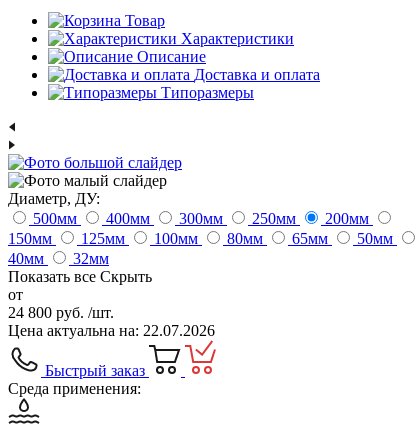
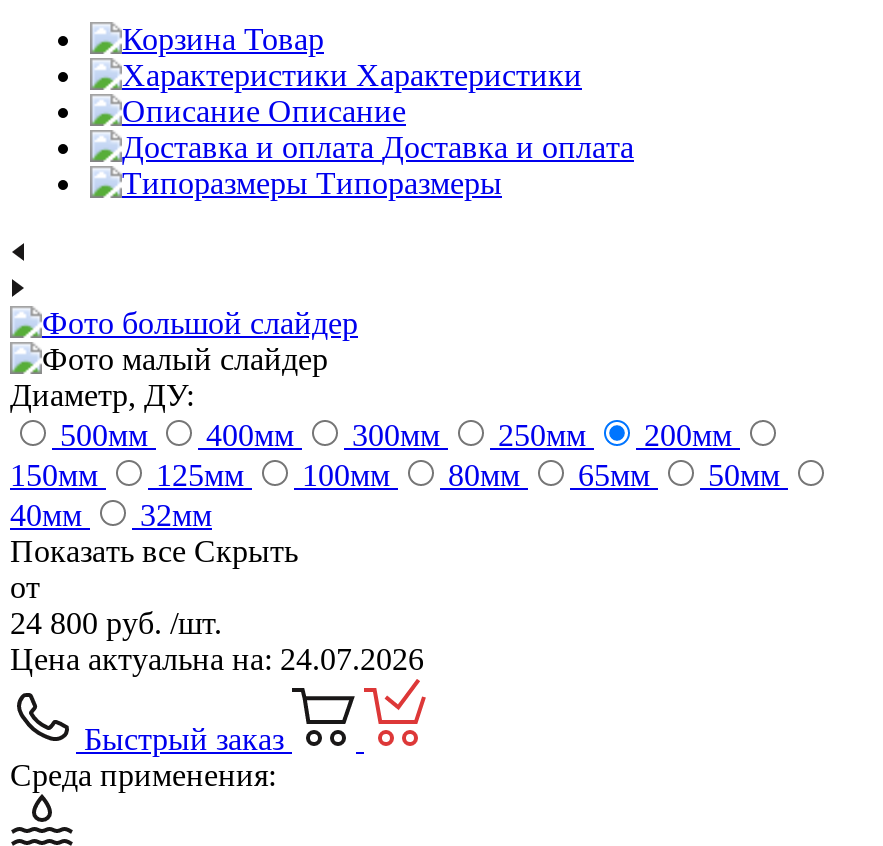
[8,322,215,339] Цена актуальна на: 22.07.2026 -> [10,642,424,676] Цена актуальна на: 24.07.2026

